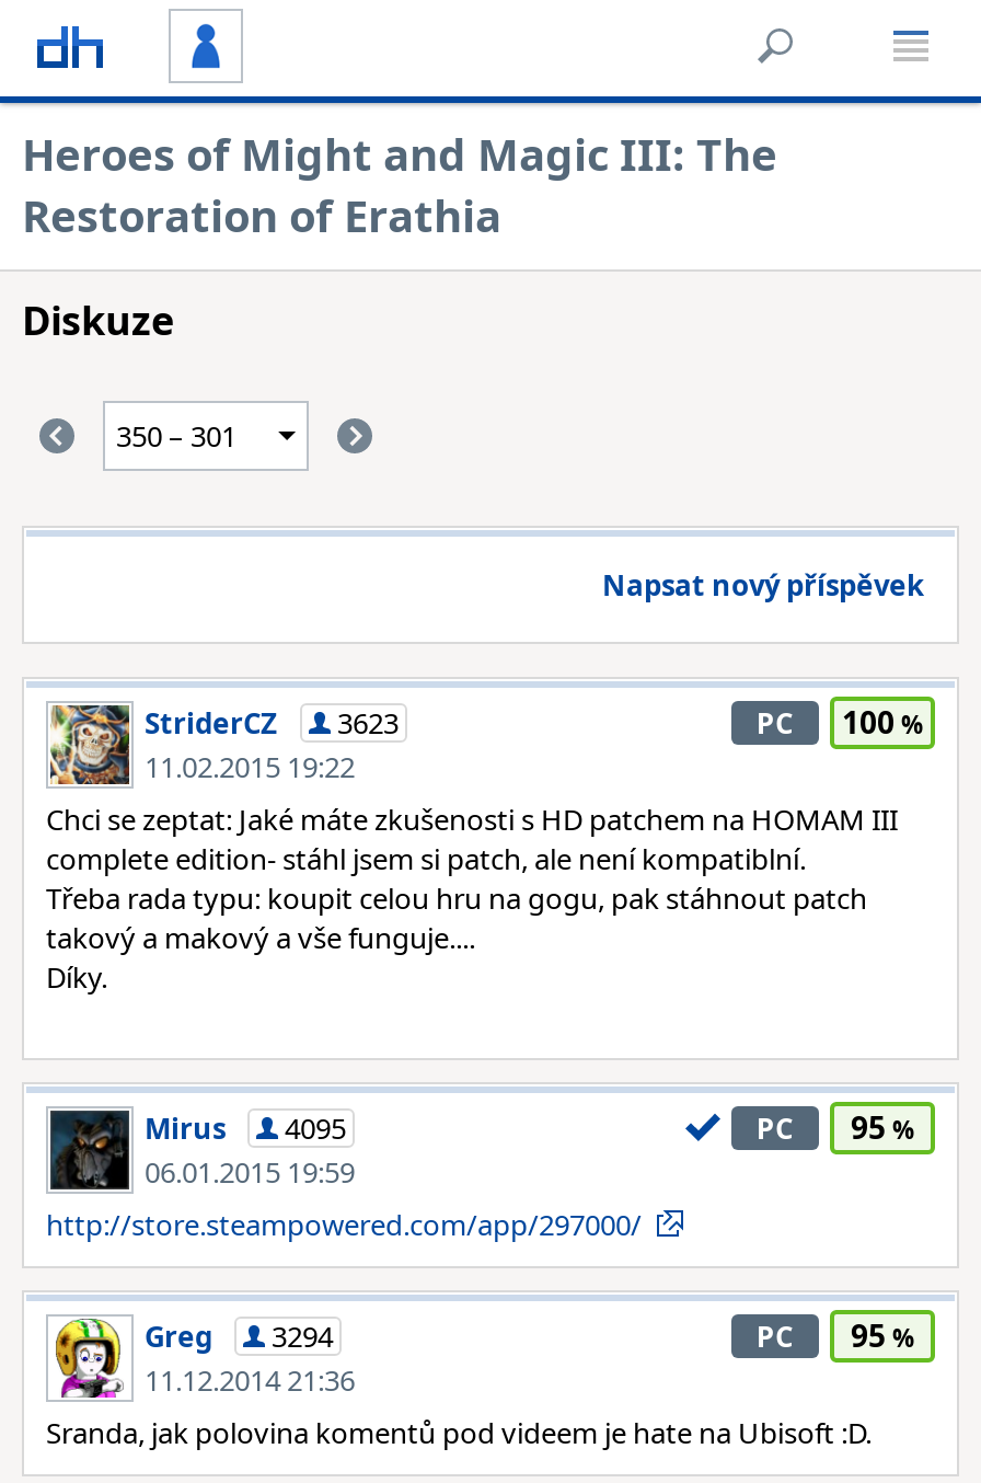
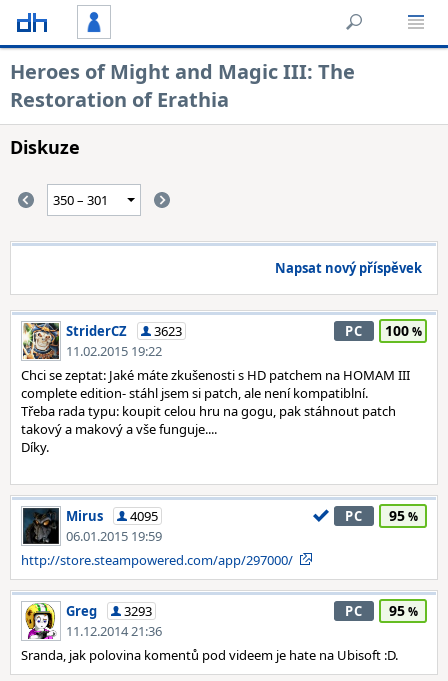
[145,1317,333,1356] Greg 3294 -> [66,602,152,620] Greg 3293

